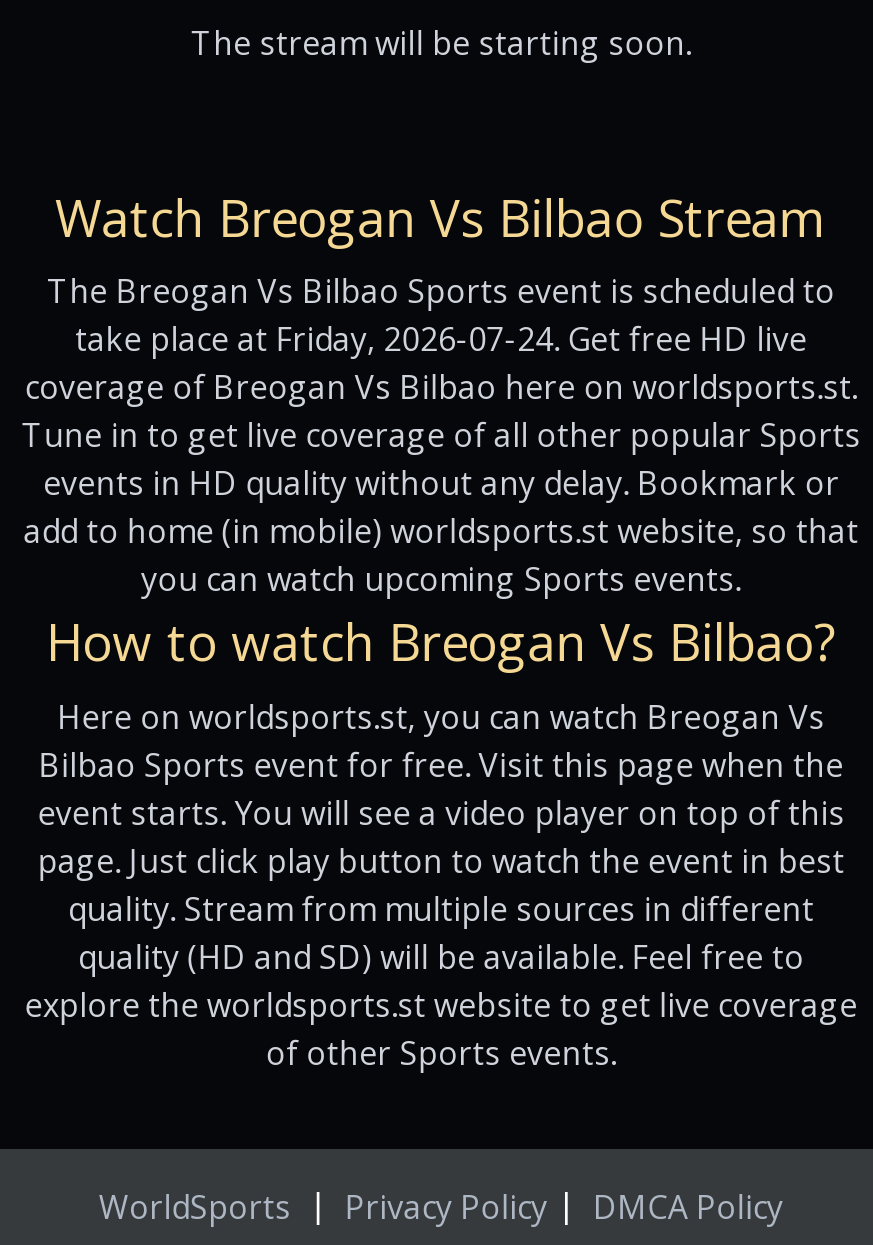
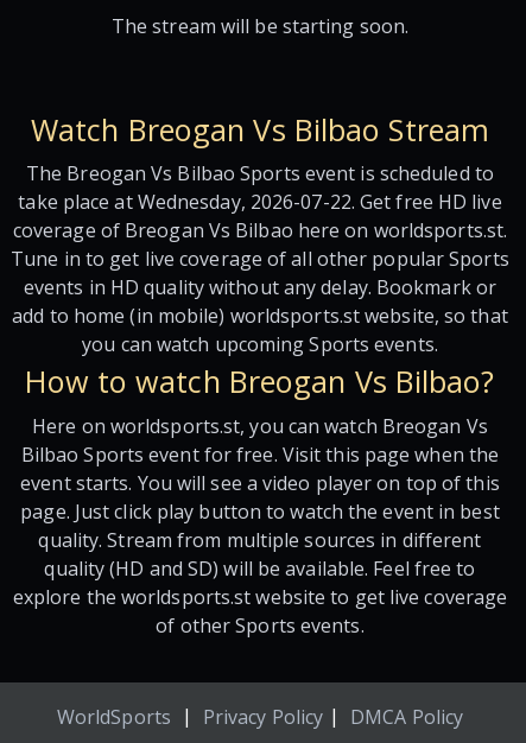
[75,317,807,361] take place at Friday, 2026-07-24. Get free HD live -> [18,189,502,215] take place at Wednesday, 2026-07-22. Get free HD live

